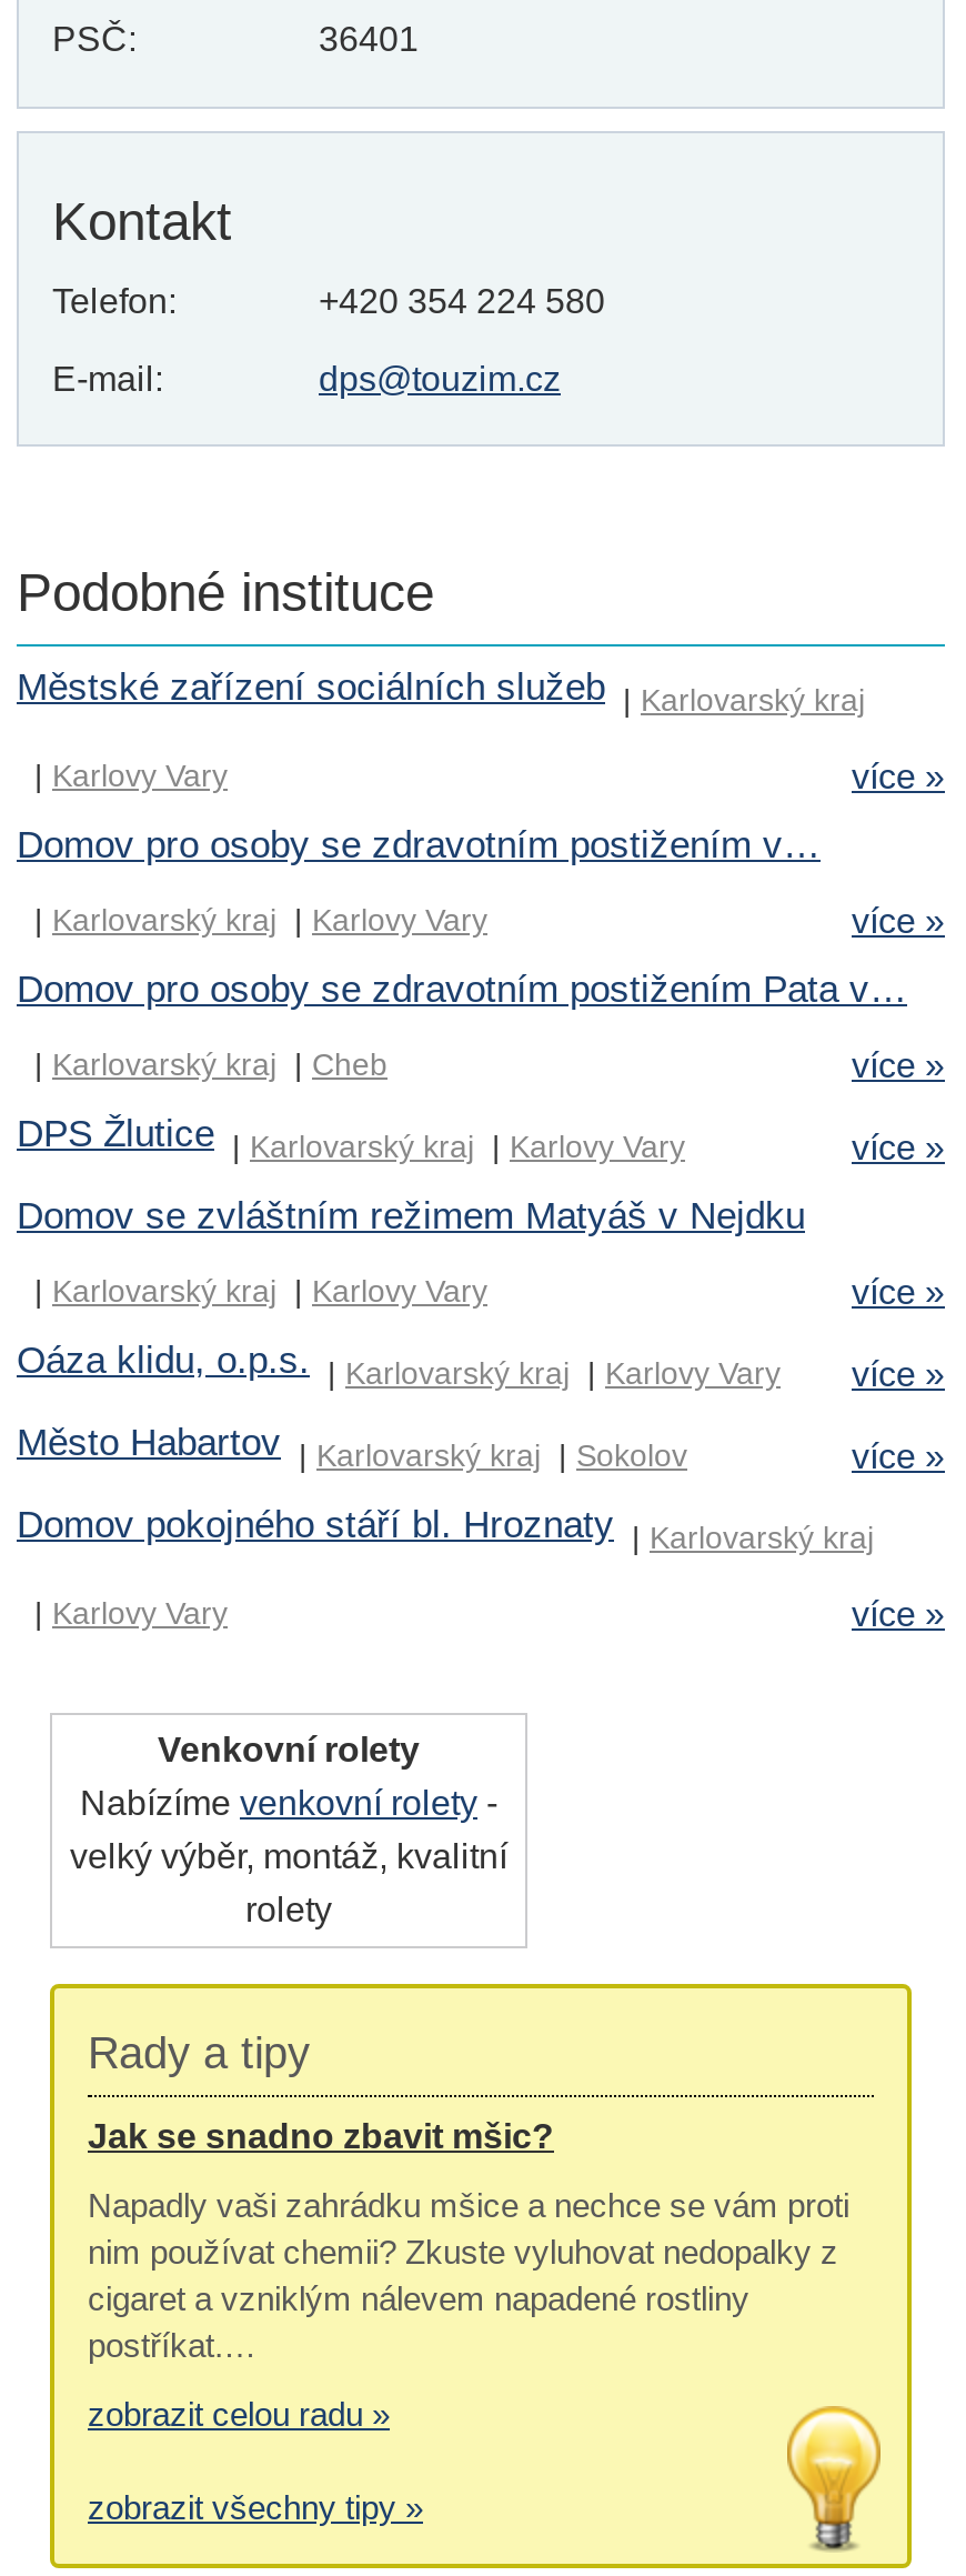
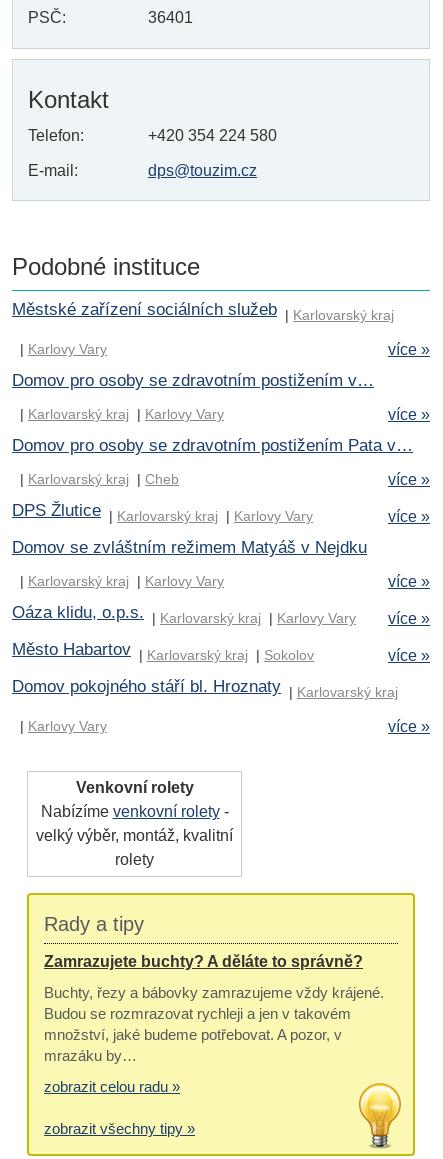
[88,2117,554,2155] Jak se snadno zbavit mšic? -> [44,953,363,970] Zamrazujete buchty? A děláte to správně?
[88,2186,849,2364] Napadly vaši zahrádku mšice a nechce se vám proti | nim používat chemii? Zkuste vyluhovat nedopalky z | cigaret a vzniklým nálevem napadené rostliny | postříkat.… -> [44,984,384,1064] Buchty, řezy a bábovky zamrazujeme vždy krájené. | Budou se rozmrazovat rychleji a jen v takovém | množství, jaké budeme potřebovat. A pozor, v | mrazáku by…

